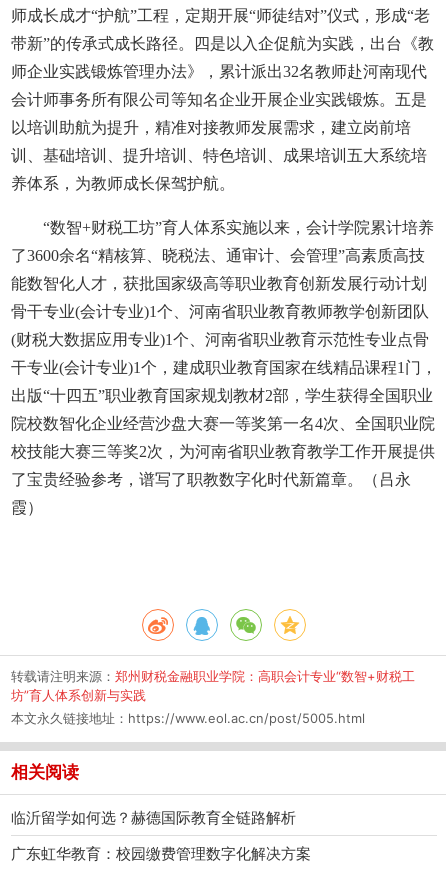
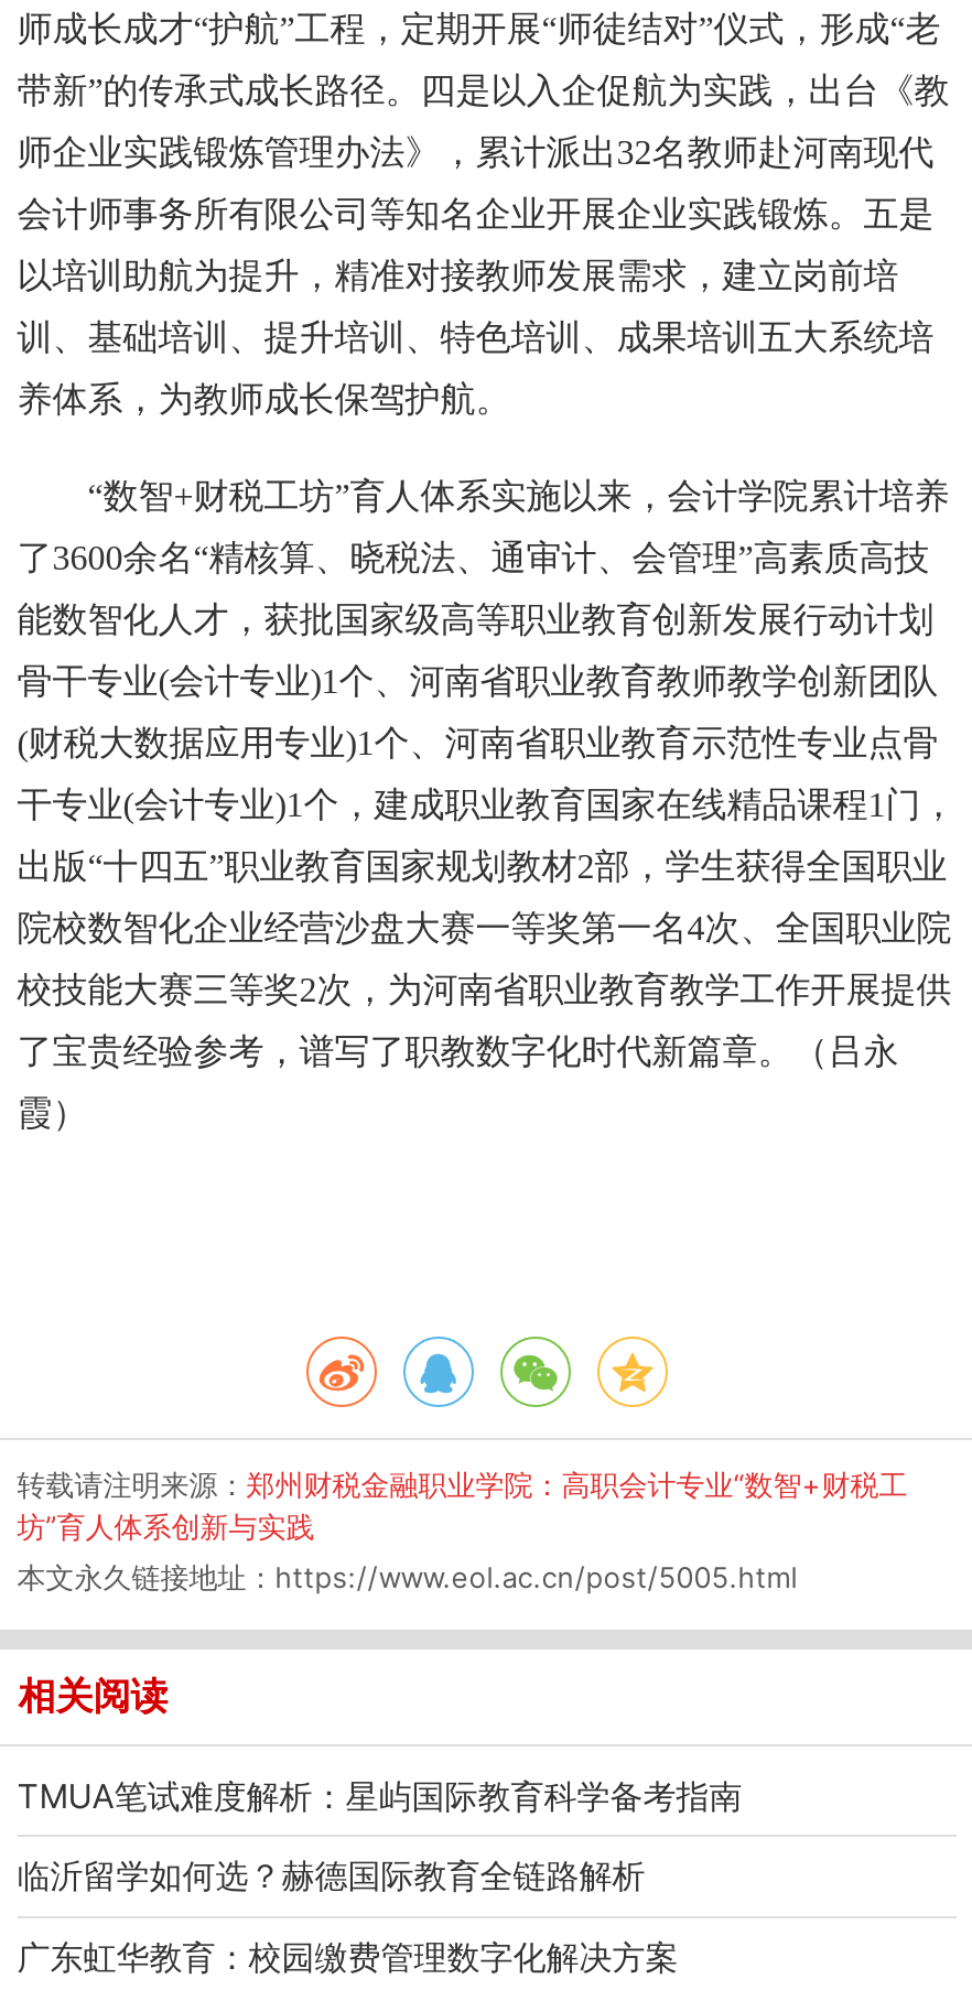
none -> [17,1776,742,1818] TMUA笔试难度解析：星屿国际教育科学备考指南

